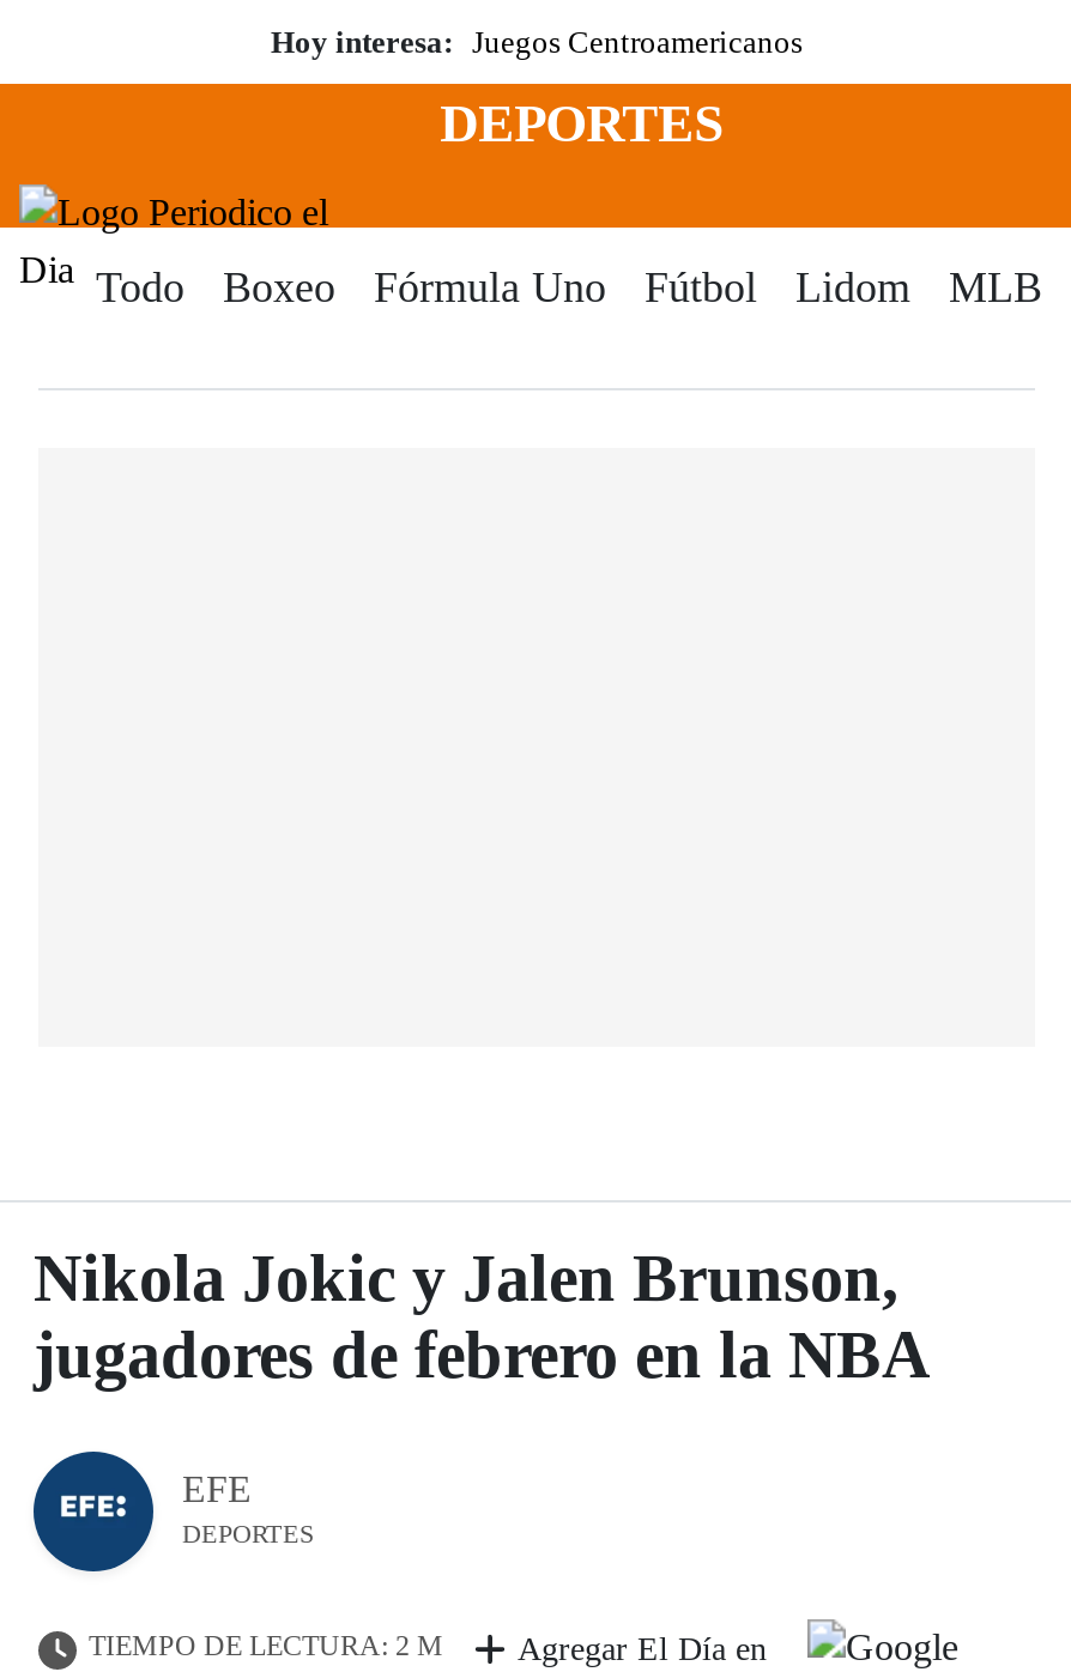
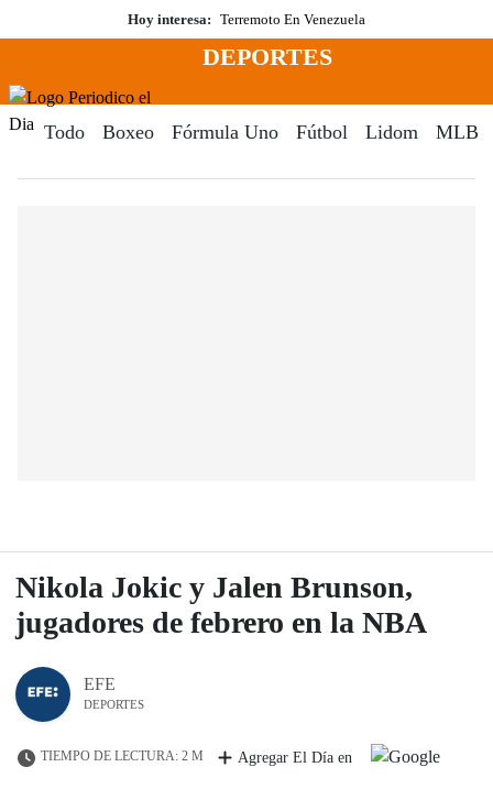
[271,24,803,60] Hoy interesa: Juegos Centroamericanos -> [128,11,365,28] Hoy interesa: Terremoto En Venezuela

